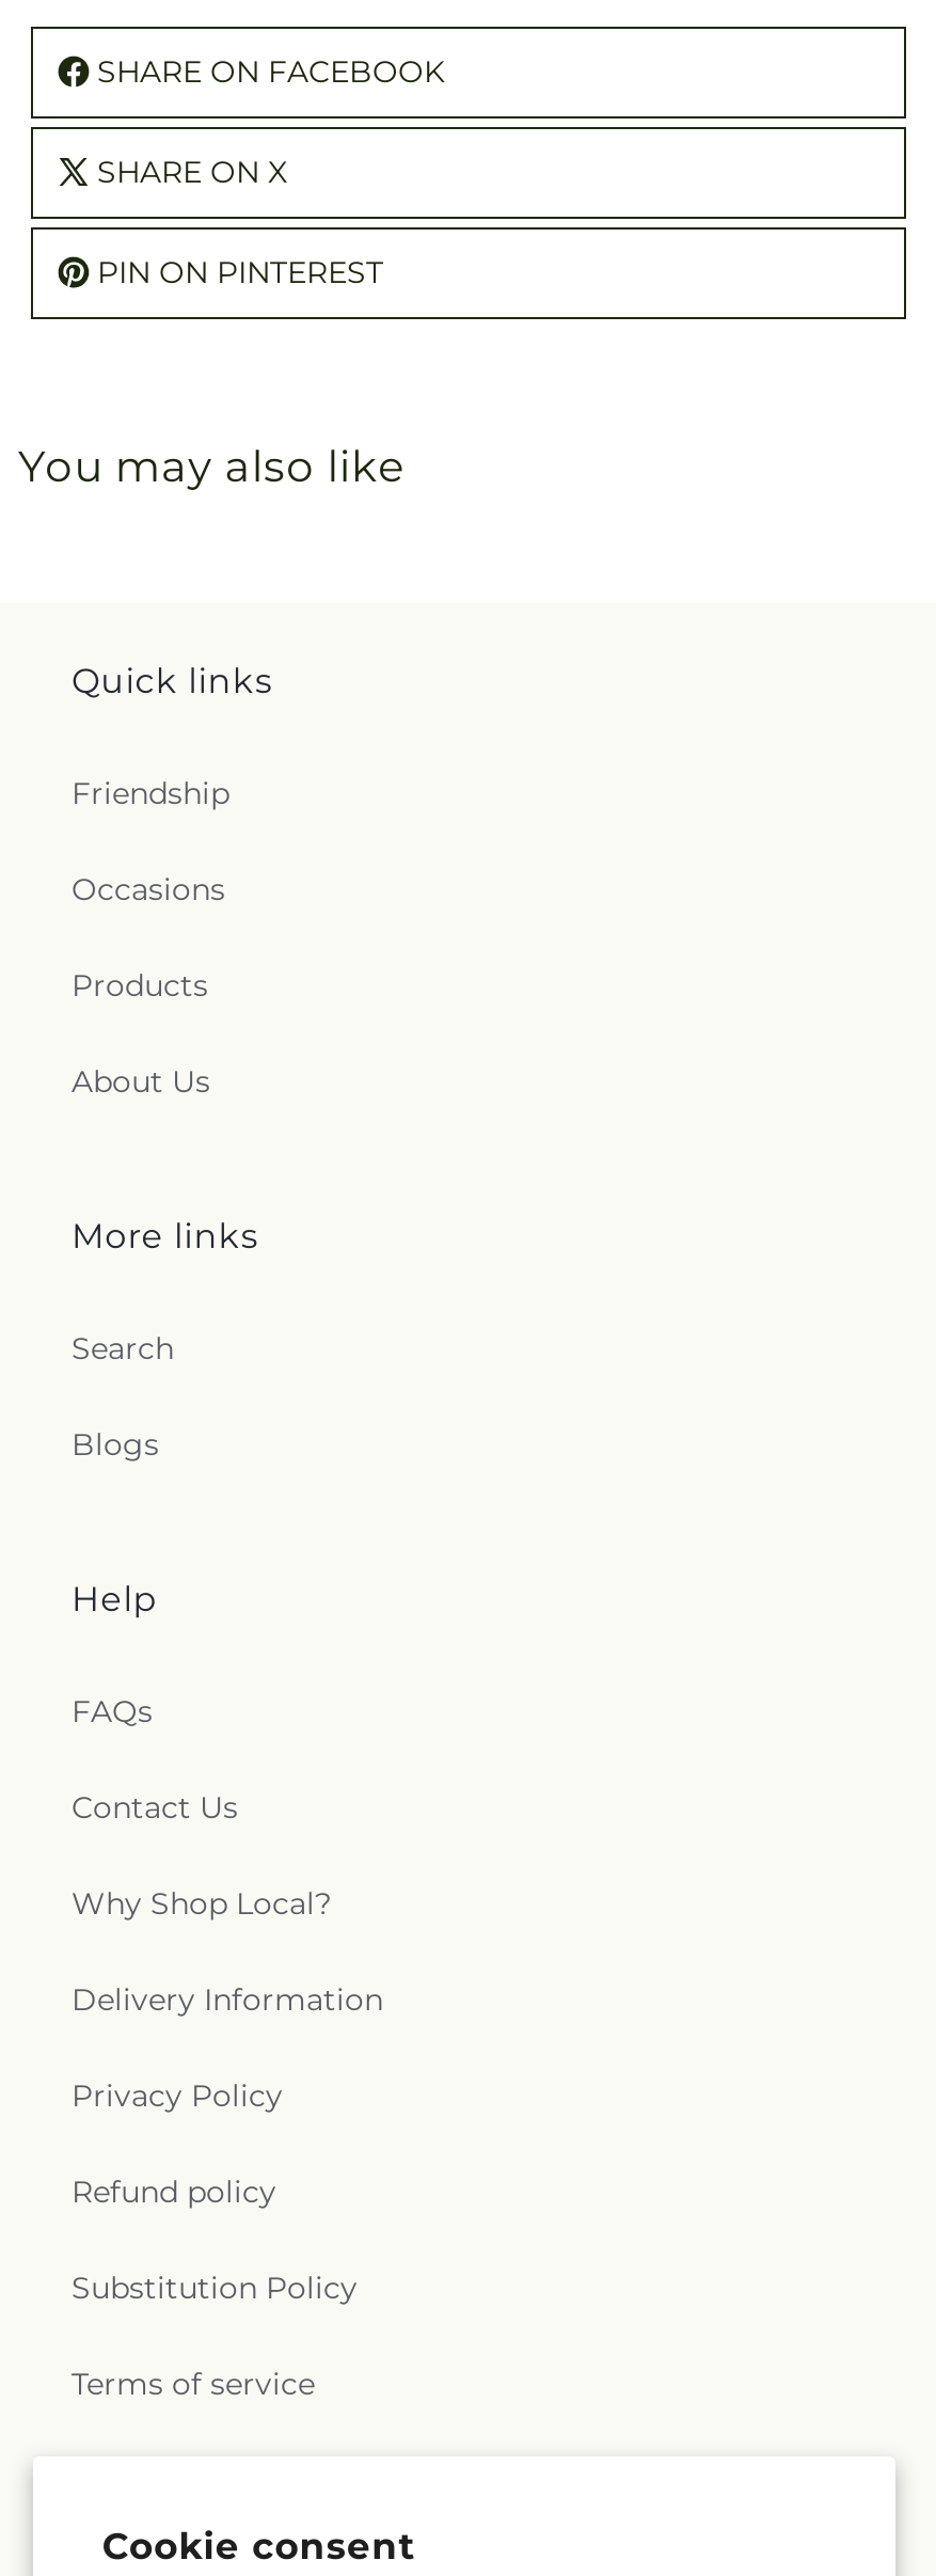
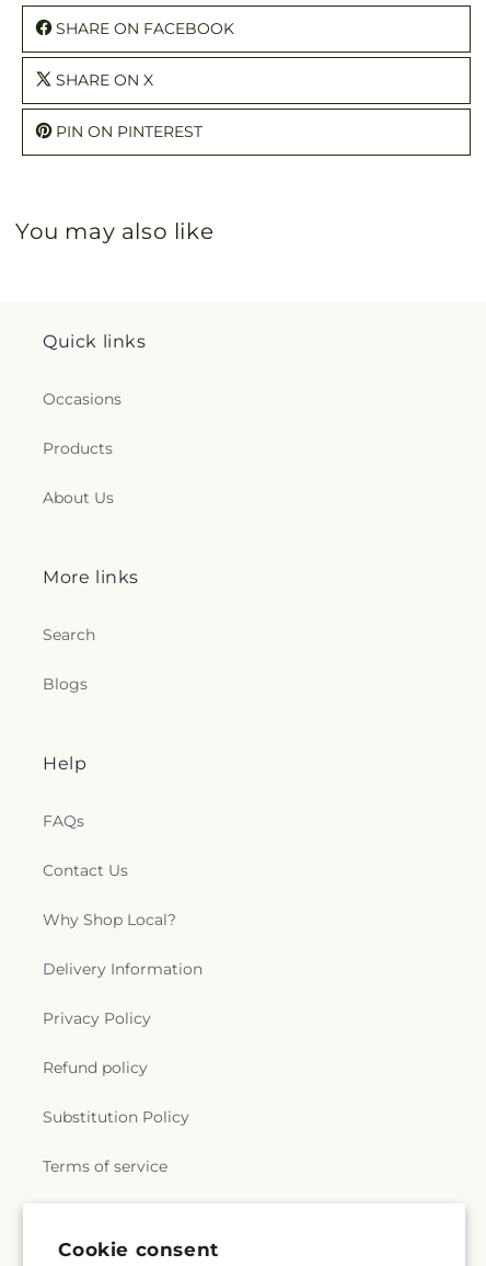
[72,774,229,812] Friendship -> none

